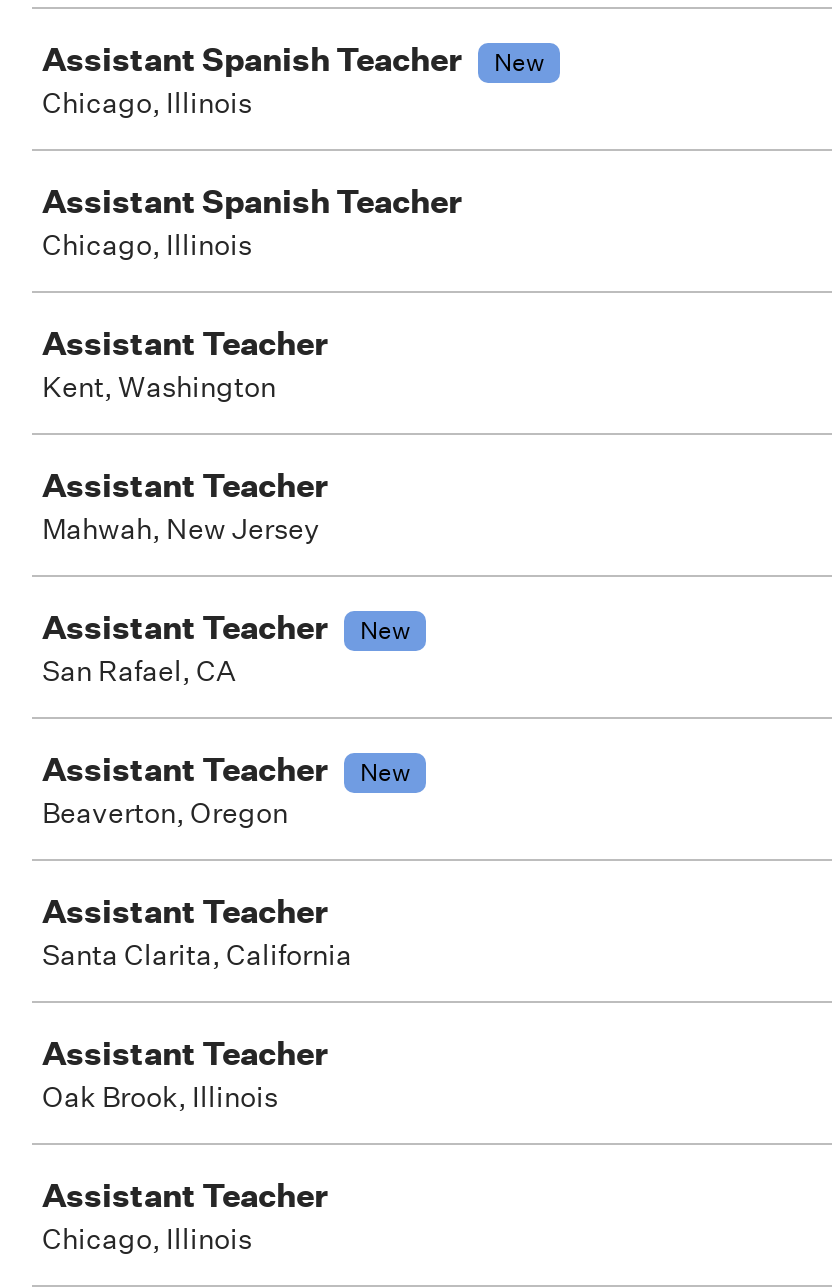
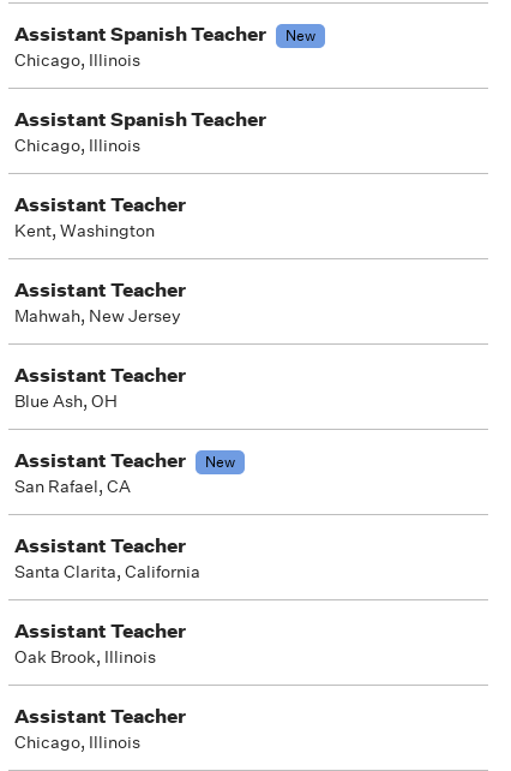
[42,612,410,688] New | San Rafael, CA -> [14,390,118,411] Blue Ash, OH
[42,794,288,830] Beaverton, Oregon -> [14,475,131,497] San Rafael, CA

